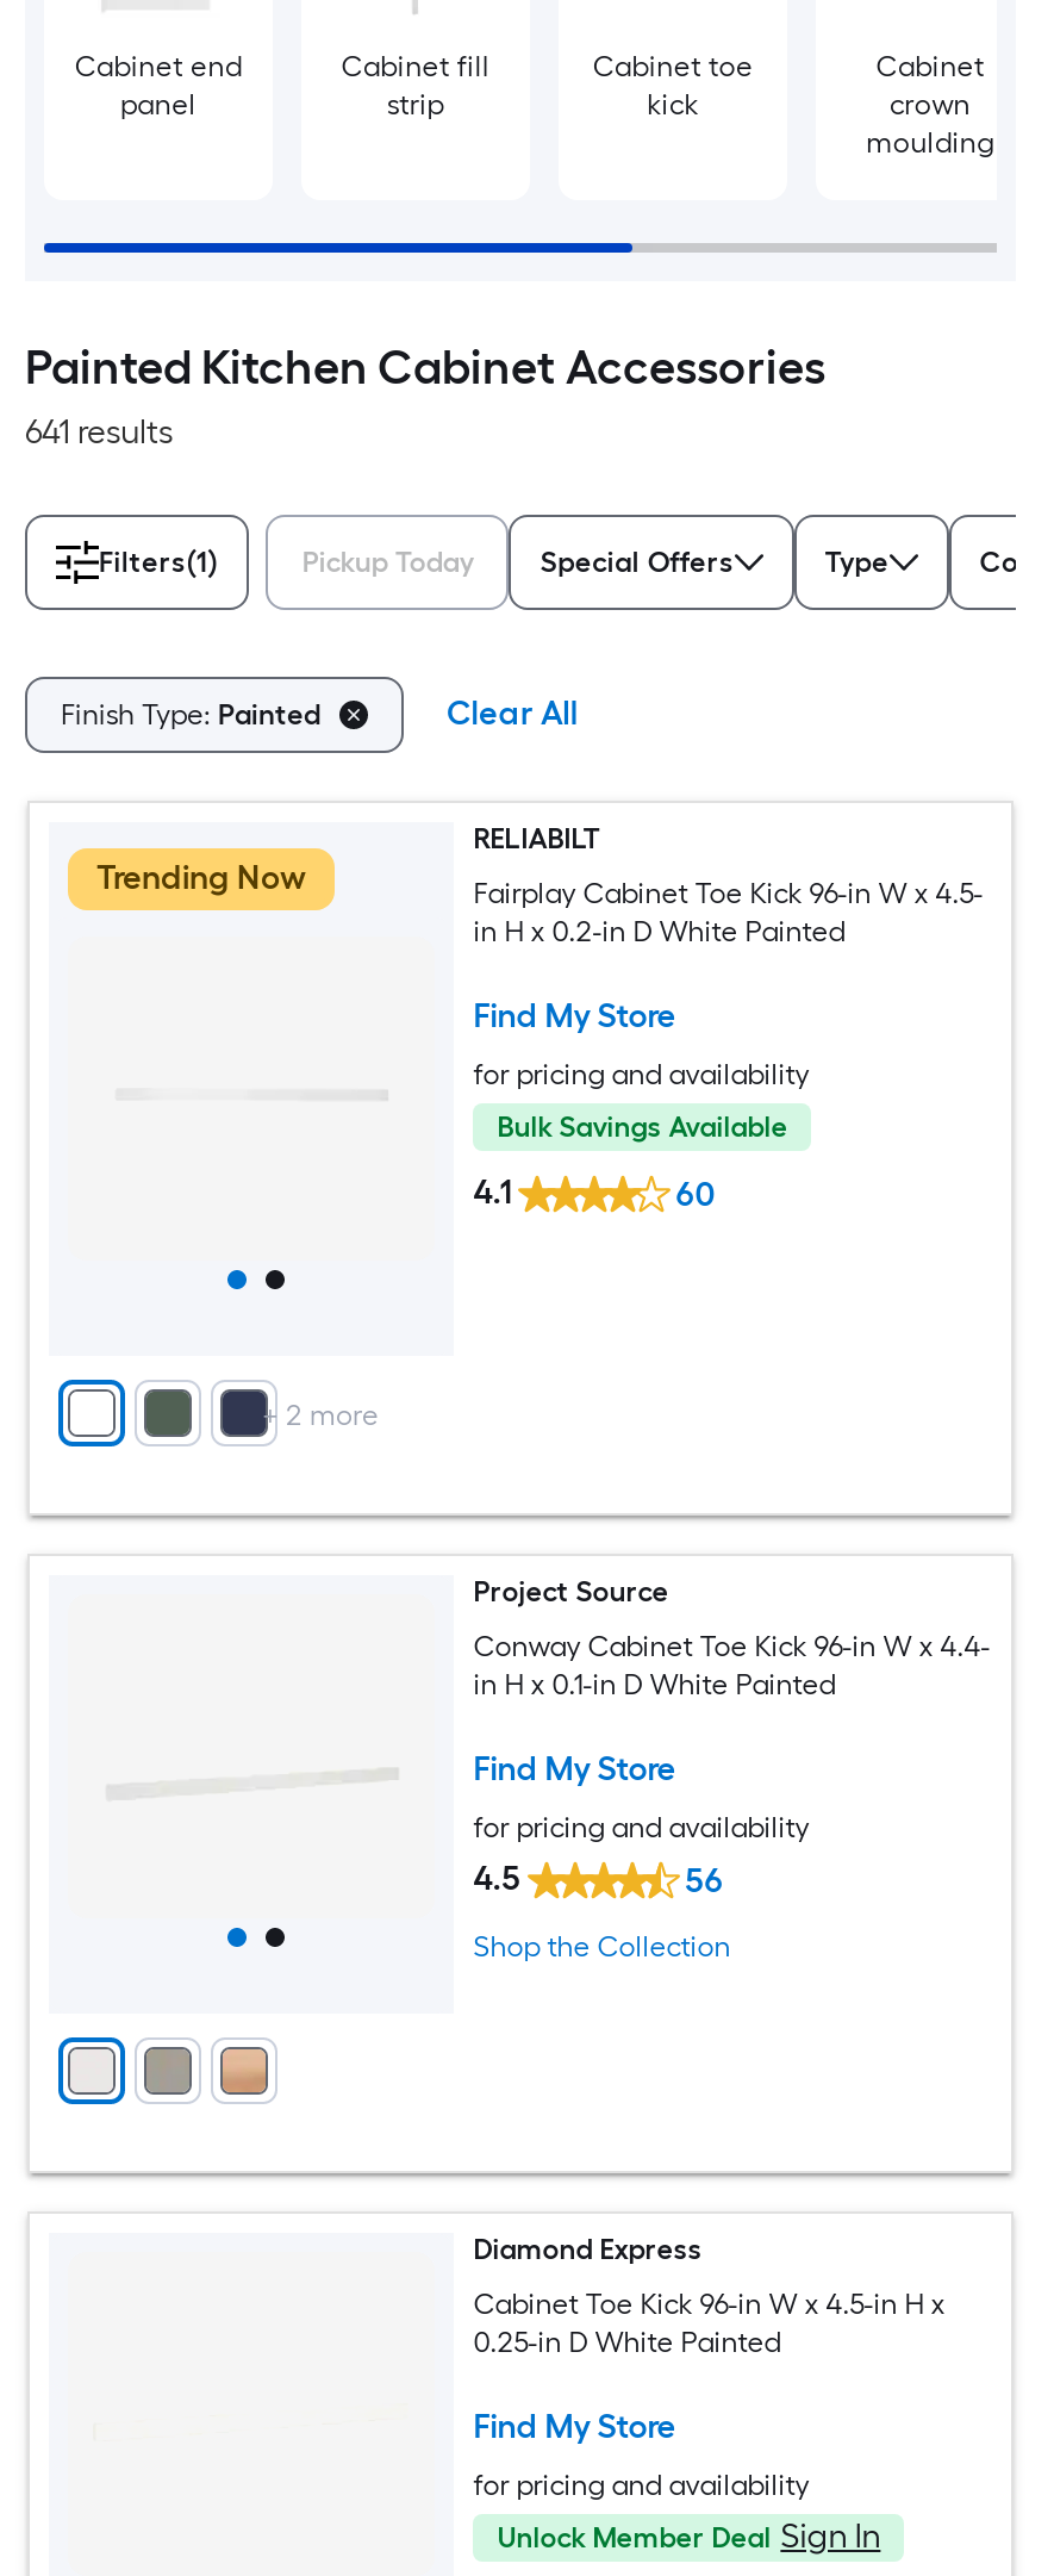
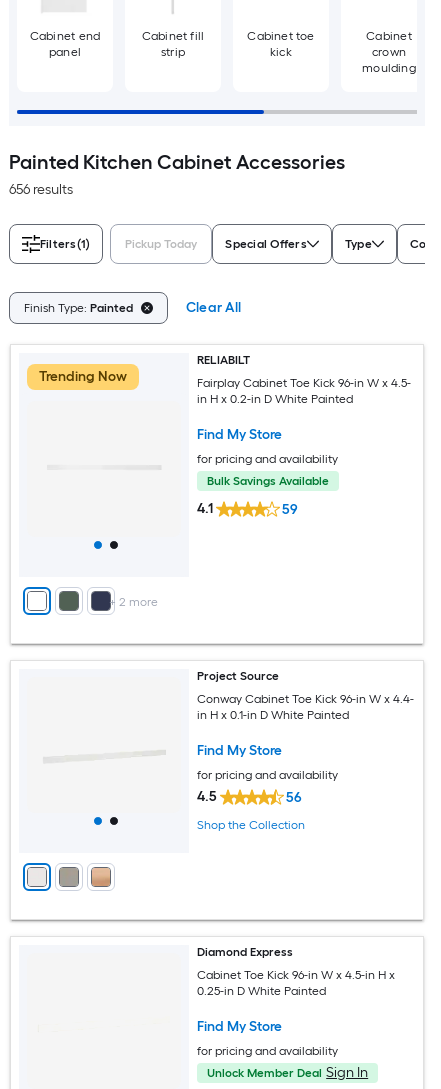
[25,412,173,453] 641 results -> [9,181,73,198] 656 results
[676,1176,714,1216] 60 -> [282,501,298,518] 59

